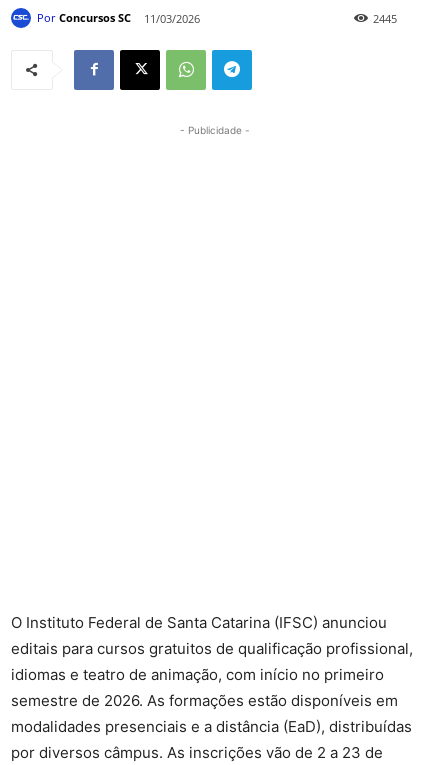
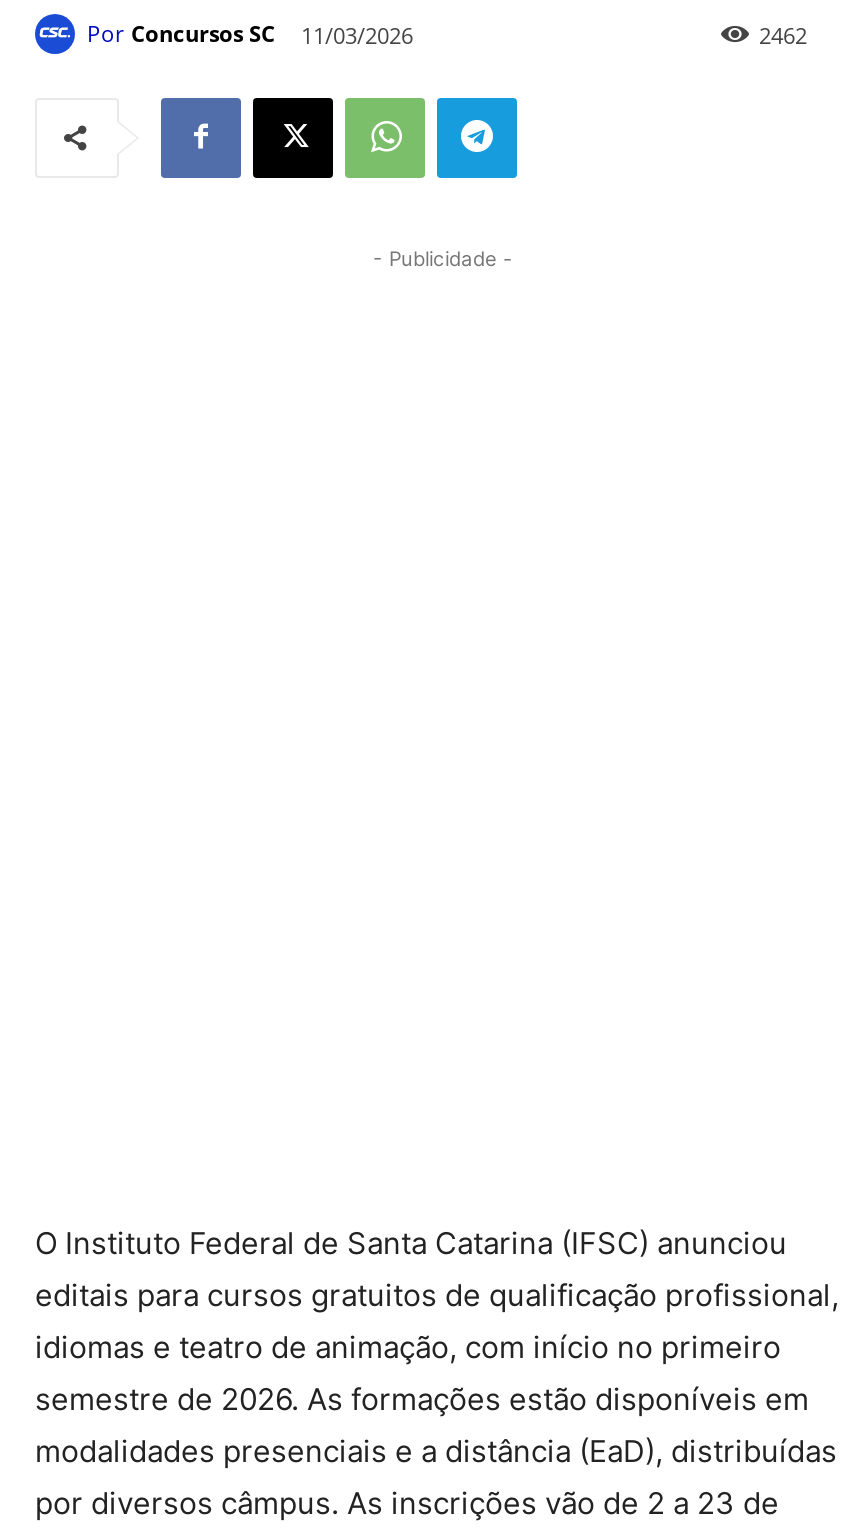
[373,11,397,26] 2445 -> [759,20,807,50] 2462

